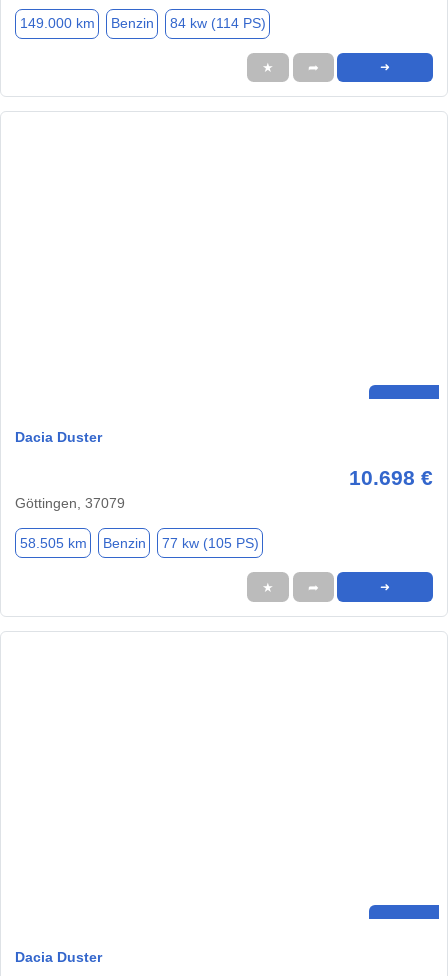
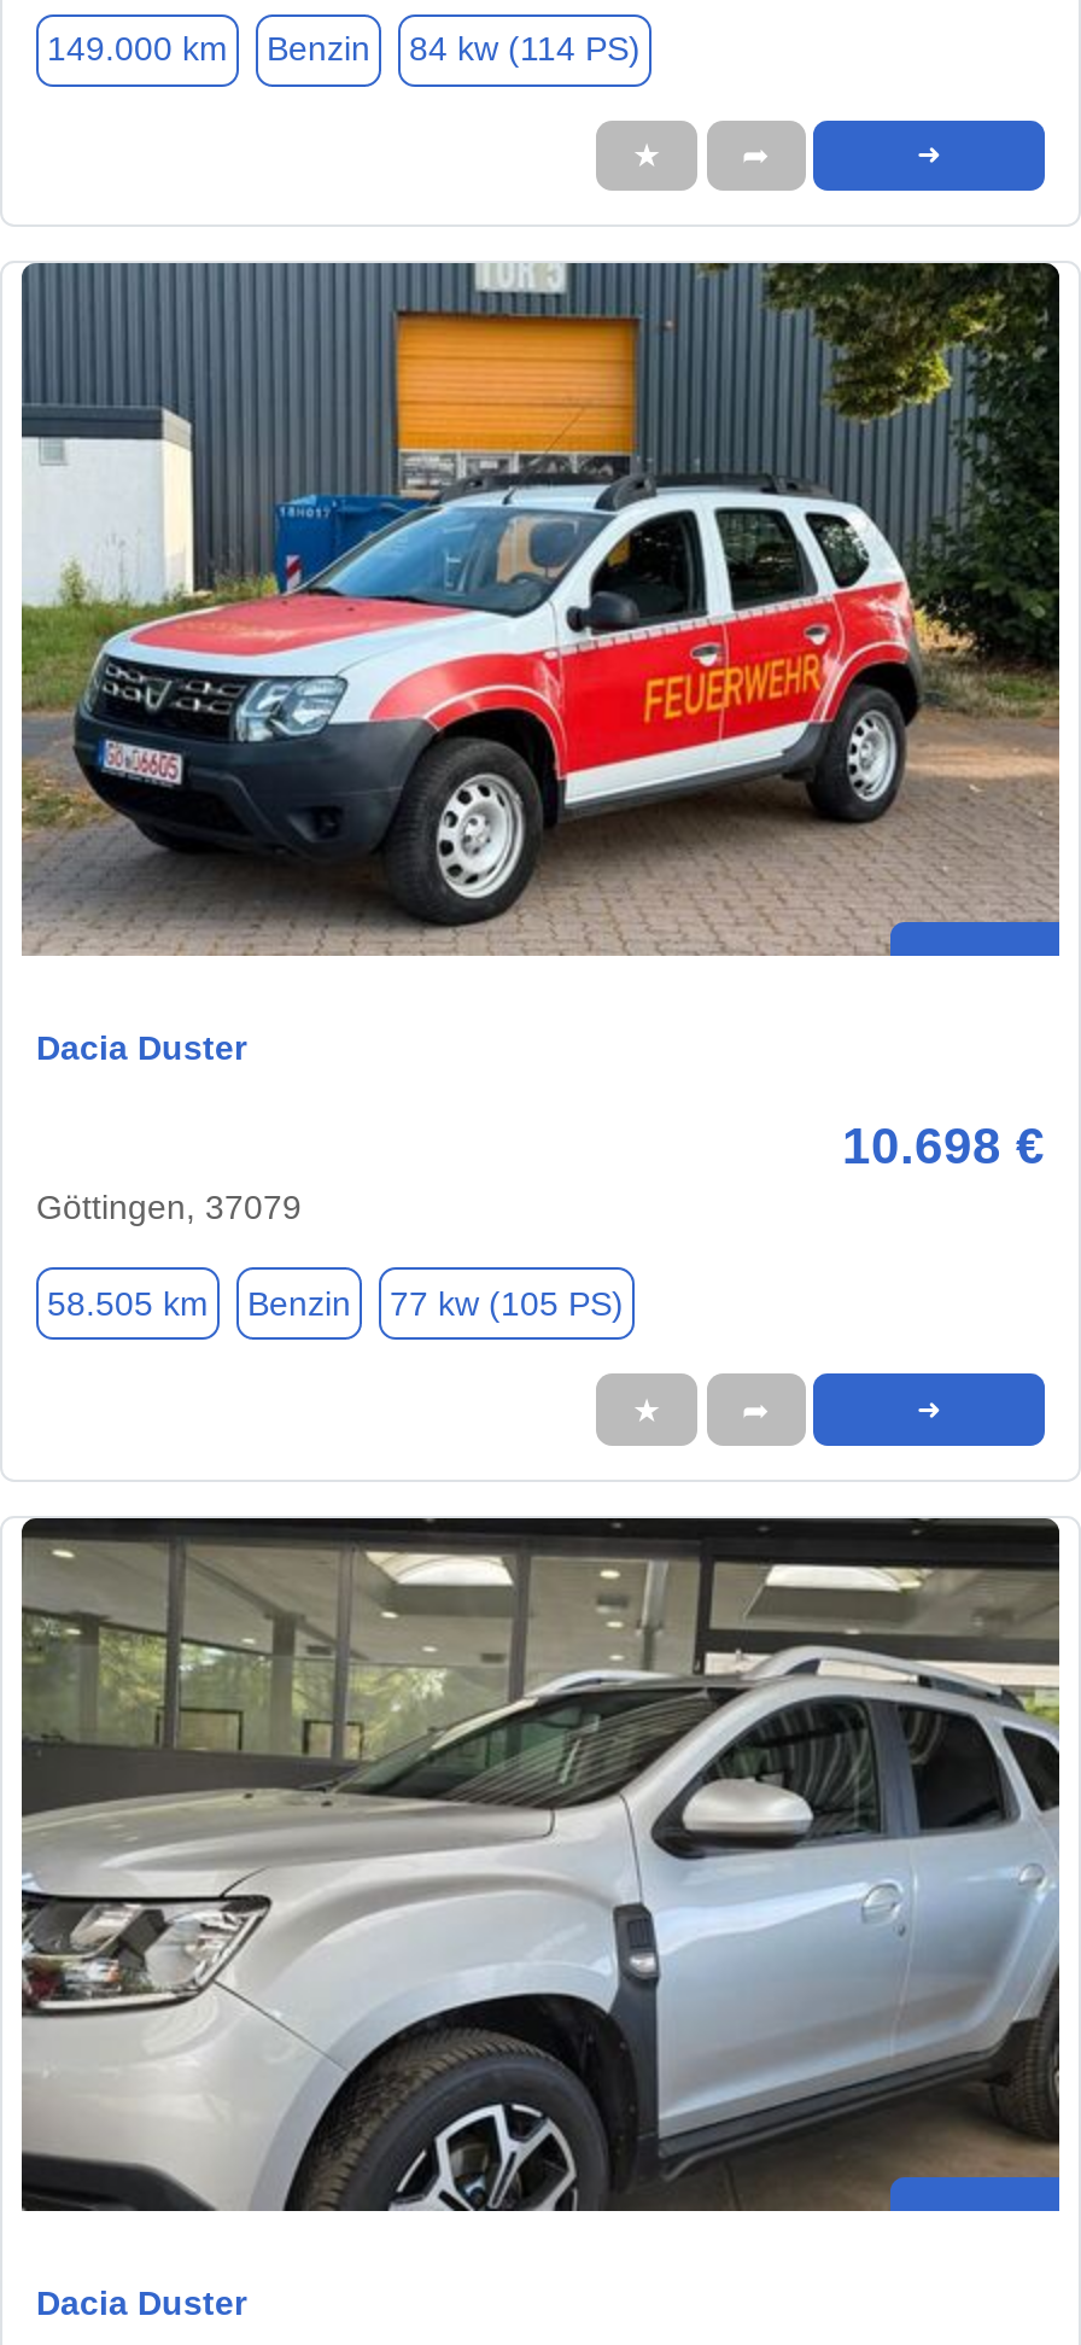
none -> [19,261,1062,958] [image]
none -> [19,1516,1062,2213] [image]

